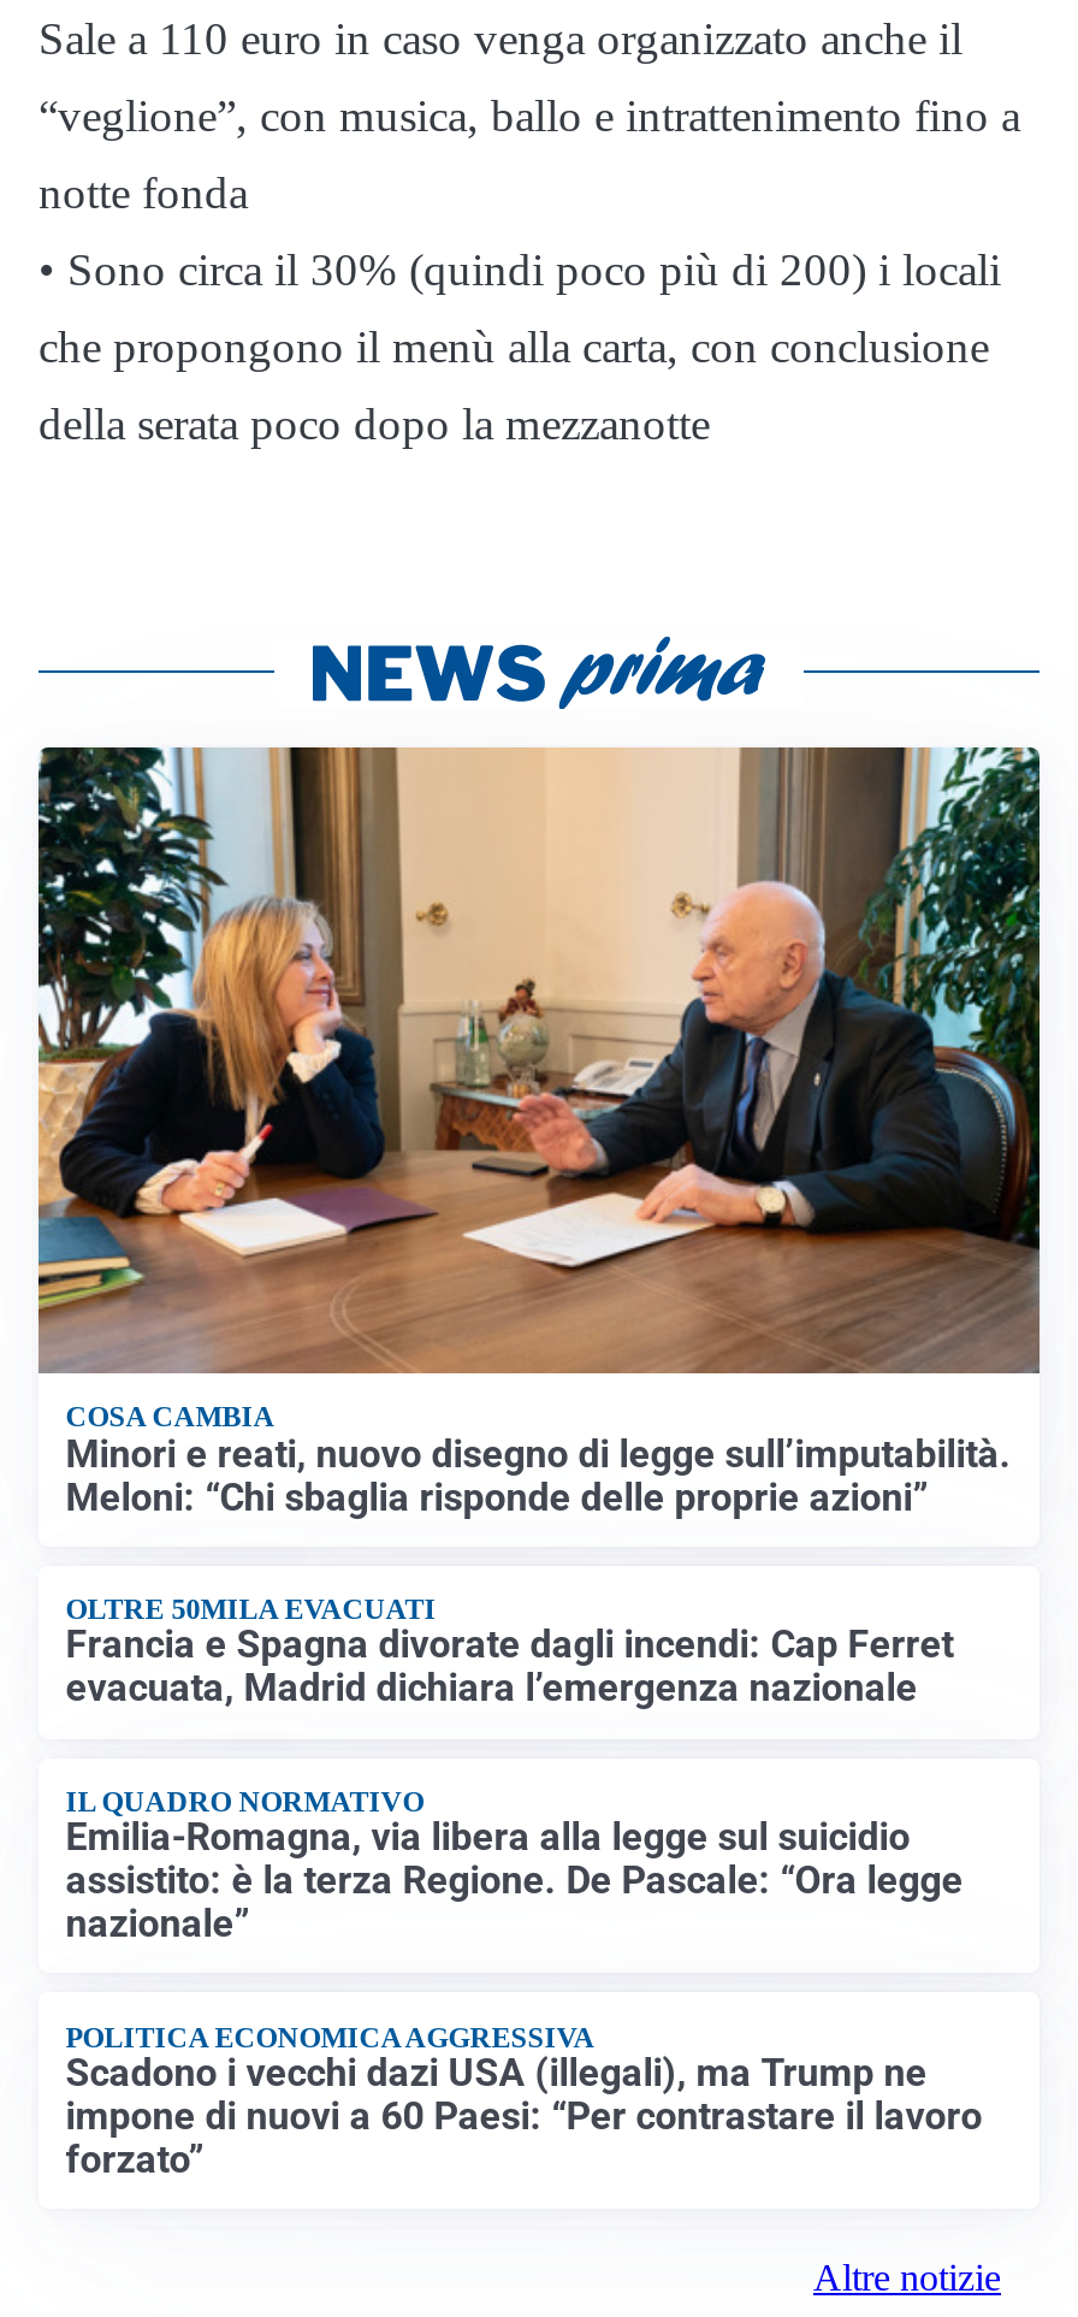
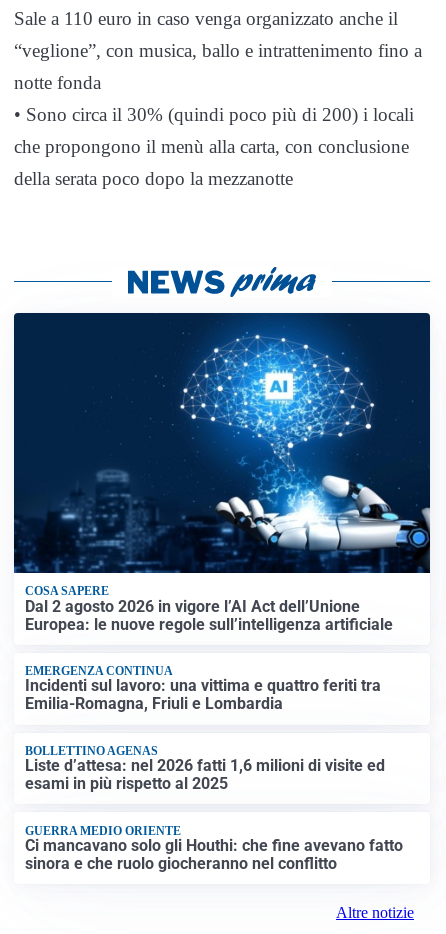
[36,745,1042,1519] [image] | COSA CAMBIA | Minori e reati, nuovo disegno di legge sull’imputabilità. | Meloni: “Chi sbaglia risponde delle proprie azioni” -> [13,312,431,634] [image] | COSA SAPERE | Dal 2 agosto 2026 in vigore l’AI Act dell’Unione | Europea: le nuove regole sull’intelligenza artificiale
[65,1593,953,1712] OLTRE 50MILA EVACUATI | Francia e Spagna divorate dagli incendi: Cap Ferret | evacuata, Madrid dichiara l’emergenza nazionale -> [25,664,381,713] EMERGENZA CONTINUA | Incidenti sul lavoro: una vittima e quattro feriti tra | Emilia-Romagna, Friuli e Lombardia
[65,1785,963,1947] IL QUADRO NORMATIVO | Emilia-Romagna, via libera alla legge sul suicidio | assistito: è la terza Regione. De Pascale: “Ora legge | nazionale” -> [25,744,385,793] BOLLETTINO AGENAS | Liste d’attesa: nel 2026 fatti 1,6 milioni di visite ed | esami in più rispetto al 2025
[65,2020,982,2182] POLITICA ECONOMICA AGGRESSIVA | Scadono i vecchi dazi USA (illegali), ma Trump ne | impone di nuovi a 60 Paesi: “Per contrastare il lavoro | forzato” -> [25,824,403,873] GUERRA MEDIO ORIENTE | Ci mancavano solo gli Houthi: che fine avevano fatto | sinora e che ruolo giocheranno nel conflitto

